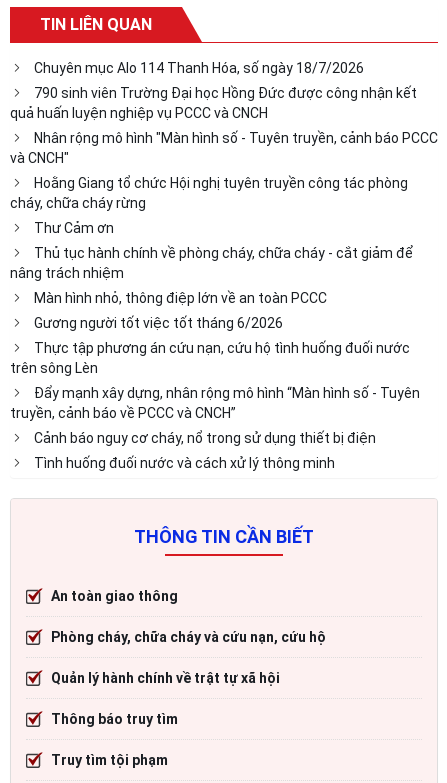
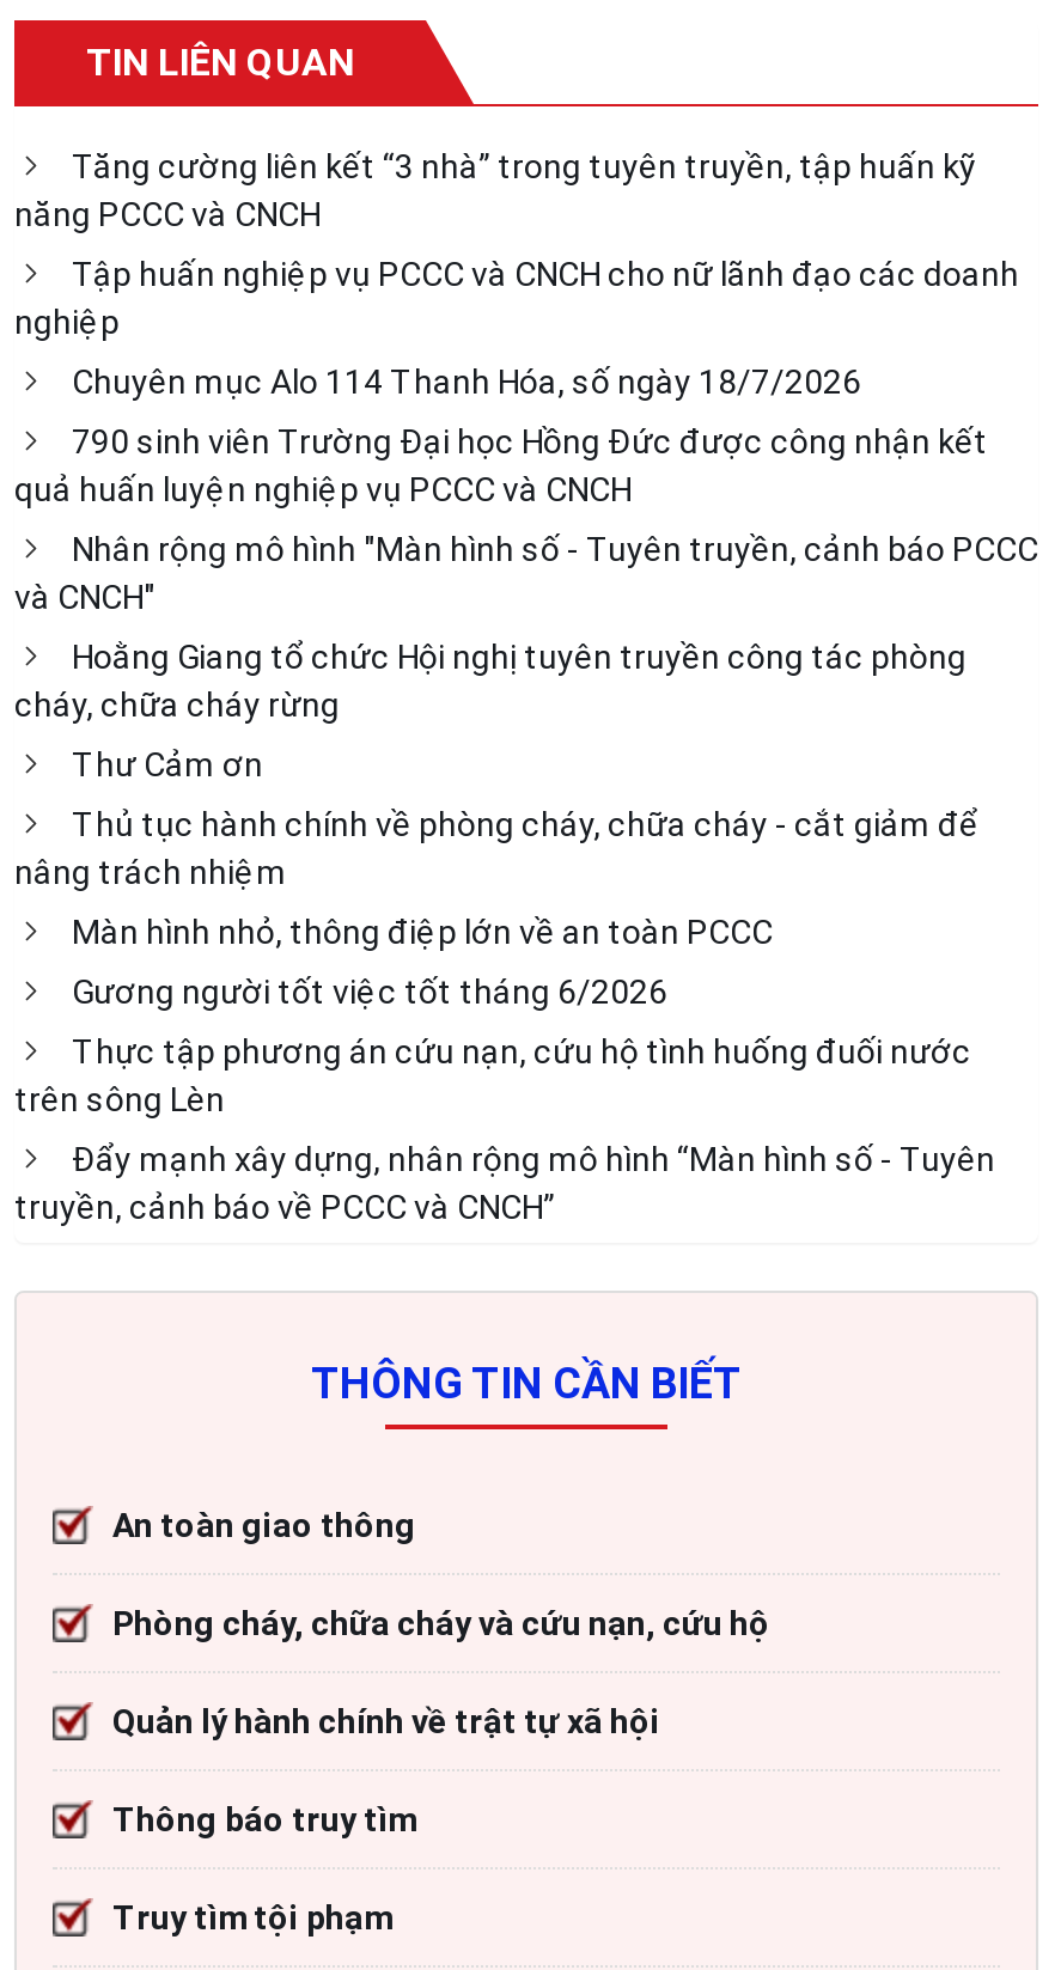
none -> [14,147,1019,341] Tăng cường liên kết “3 nhà” trong tuyên truyền, tập huấn kỹ | năng PCCC và CNCH | Tập huấn nghiệp vụ PCCC và CNCH cho nữ lãnh đạo các doanh | nghiệp
moved [10,60,438,421] -> [14,362,1038,1226]: Chuyên mục Alo 114 Thanh Hóa, số ngày 18/7/2026 | 790 sinh viên Trường Đại học Hồng Đức được công nhận kết | quả huấn luyện nghiệp vụ PCCC và CNCH | ... | Đẩy mạnh xây dựng, nhân rộng mô hình “Màn hình số - Tuyên | truyền, cảnh báo về PCCC và CNCH”
[34,430,376,471] Cảnh báo nguy cơ cháy, nổ trong sử dụng thiết bị điện | Tình huống đuối nước và cách xử lý thông minh -> none

